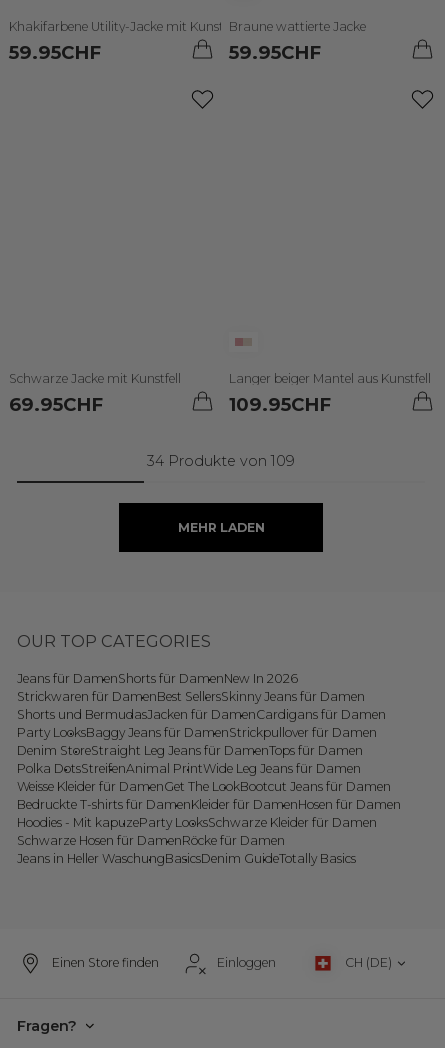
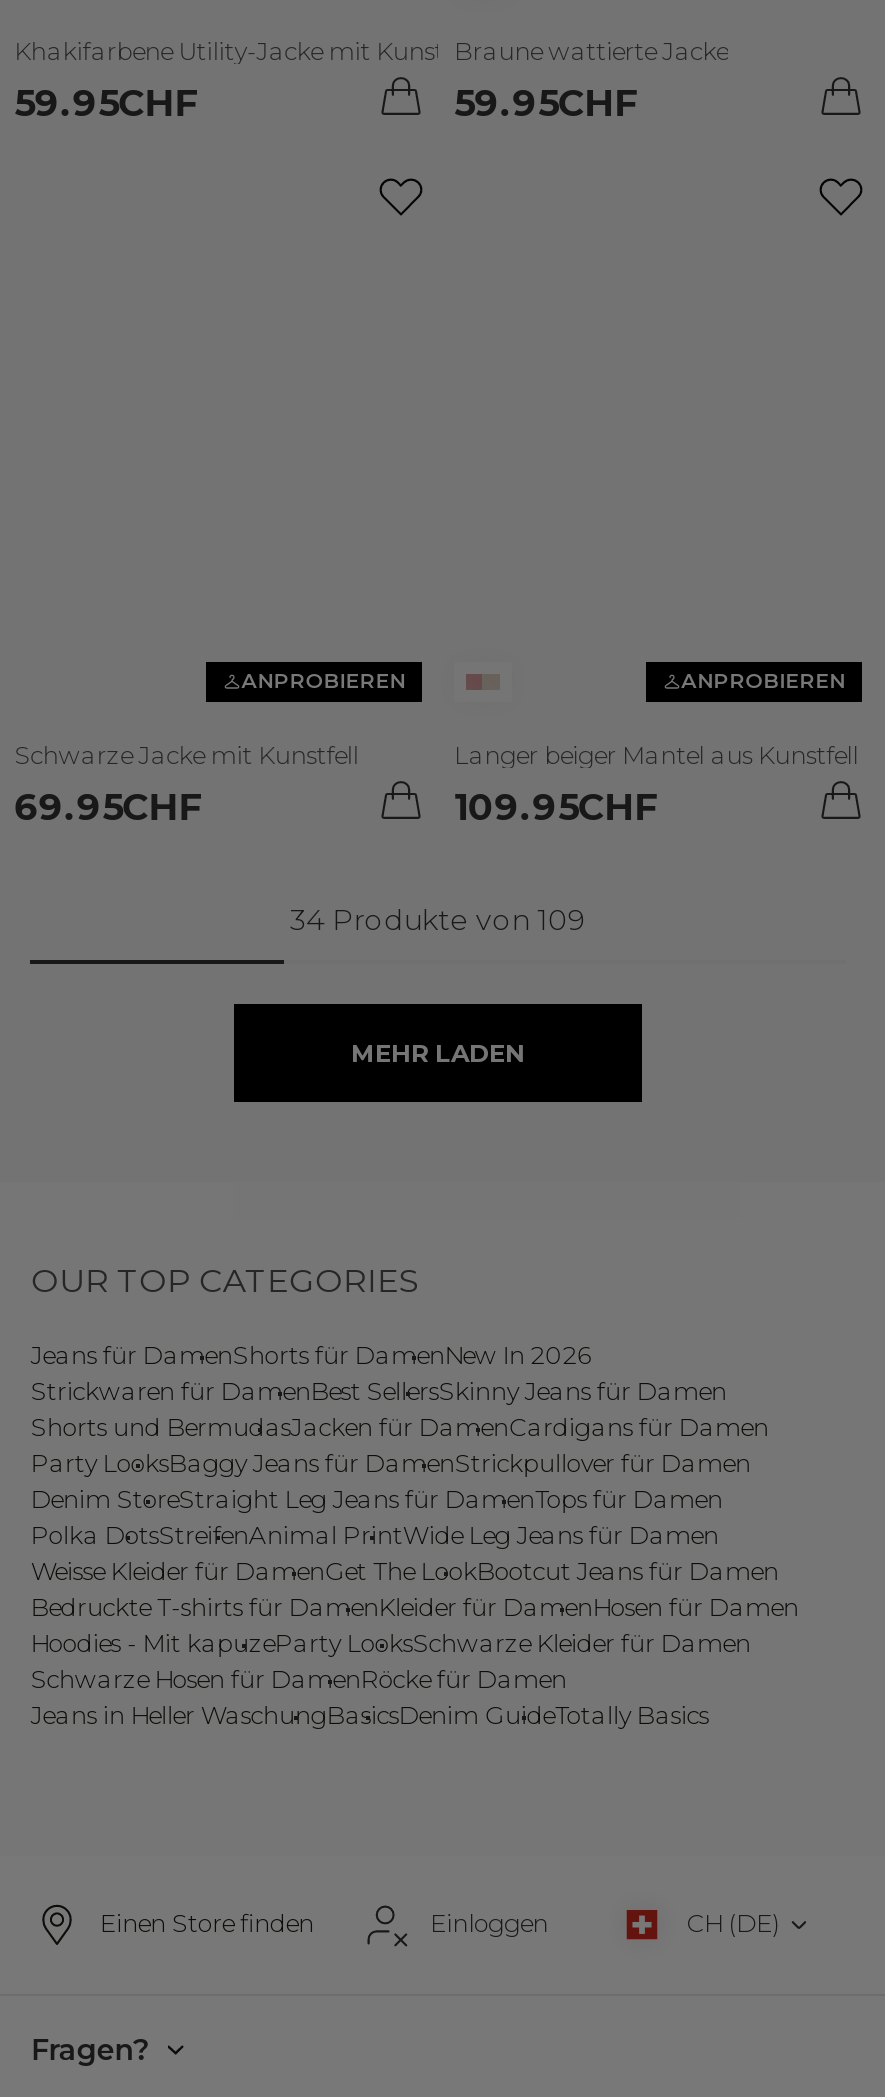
none -> [241,668,405,694] ANPROBIEREN
none -> [681,668,845,694] ANPROBIEREN

